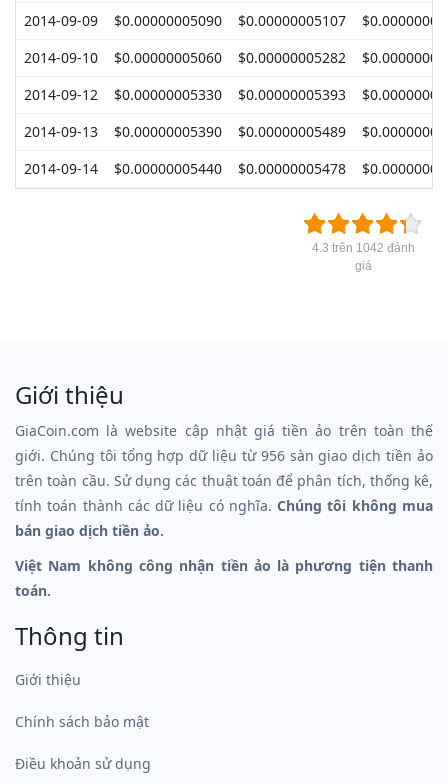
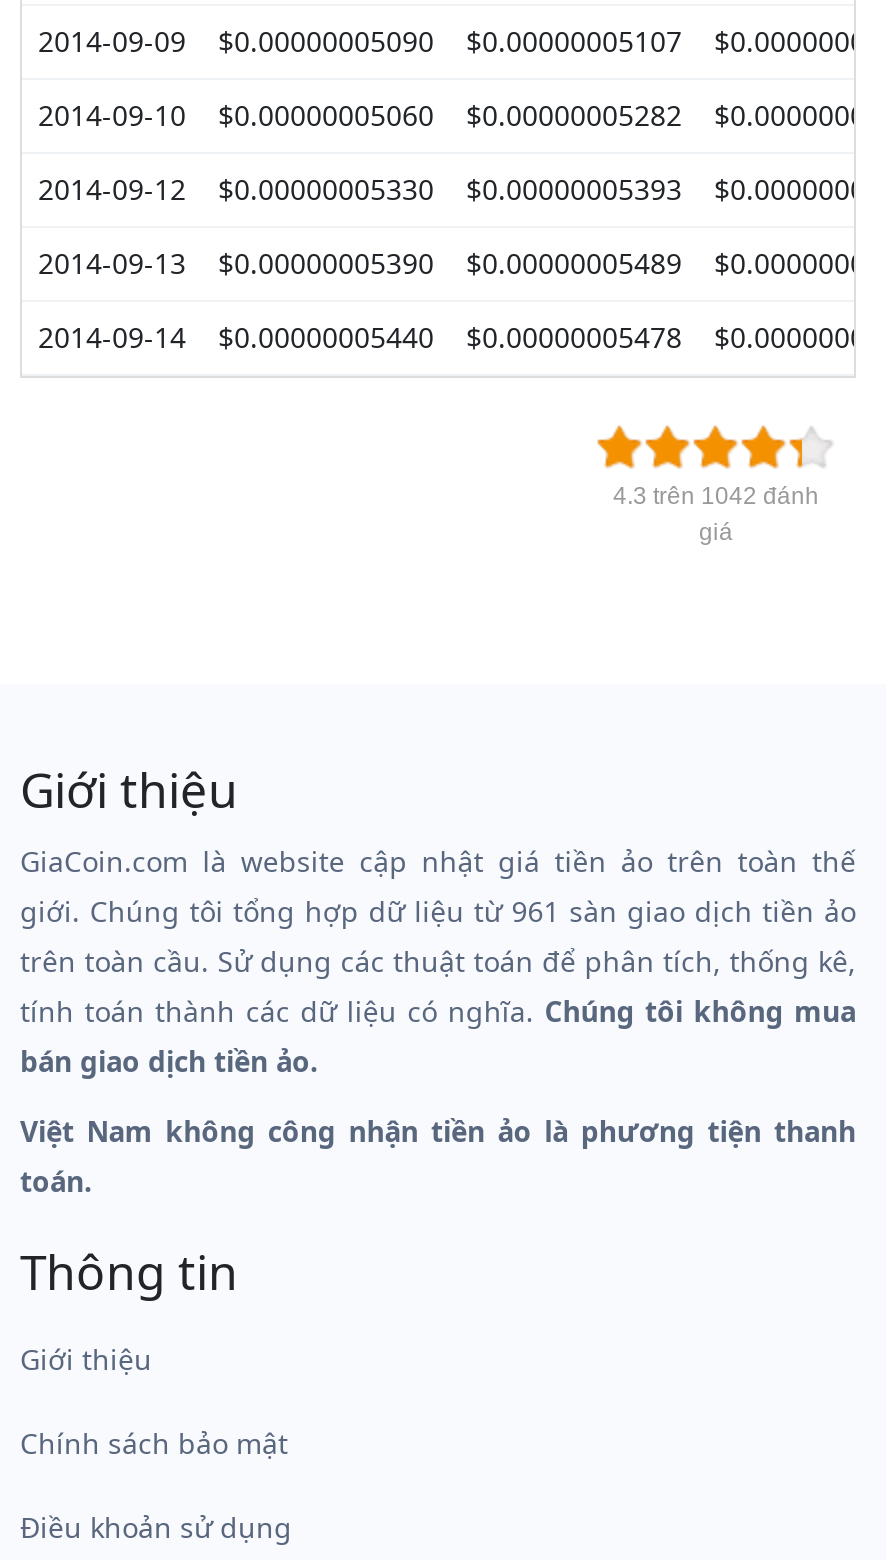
[15,446,433,465] giới. Chúng tôi tổng hợp dữ liệu từ 956 sàn giao dịch tiền ảo -> [20,891,856,929] giới. Chúng tôi tổng hợp dữ liệu từ 961 sàn giao dịch tiền ảo

